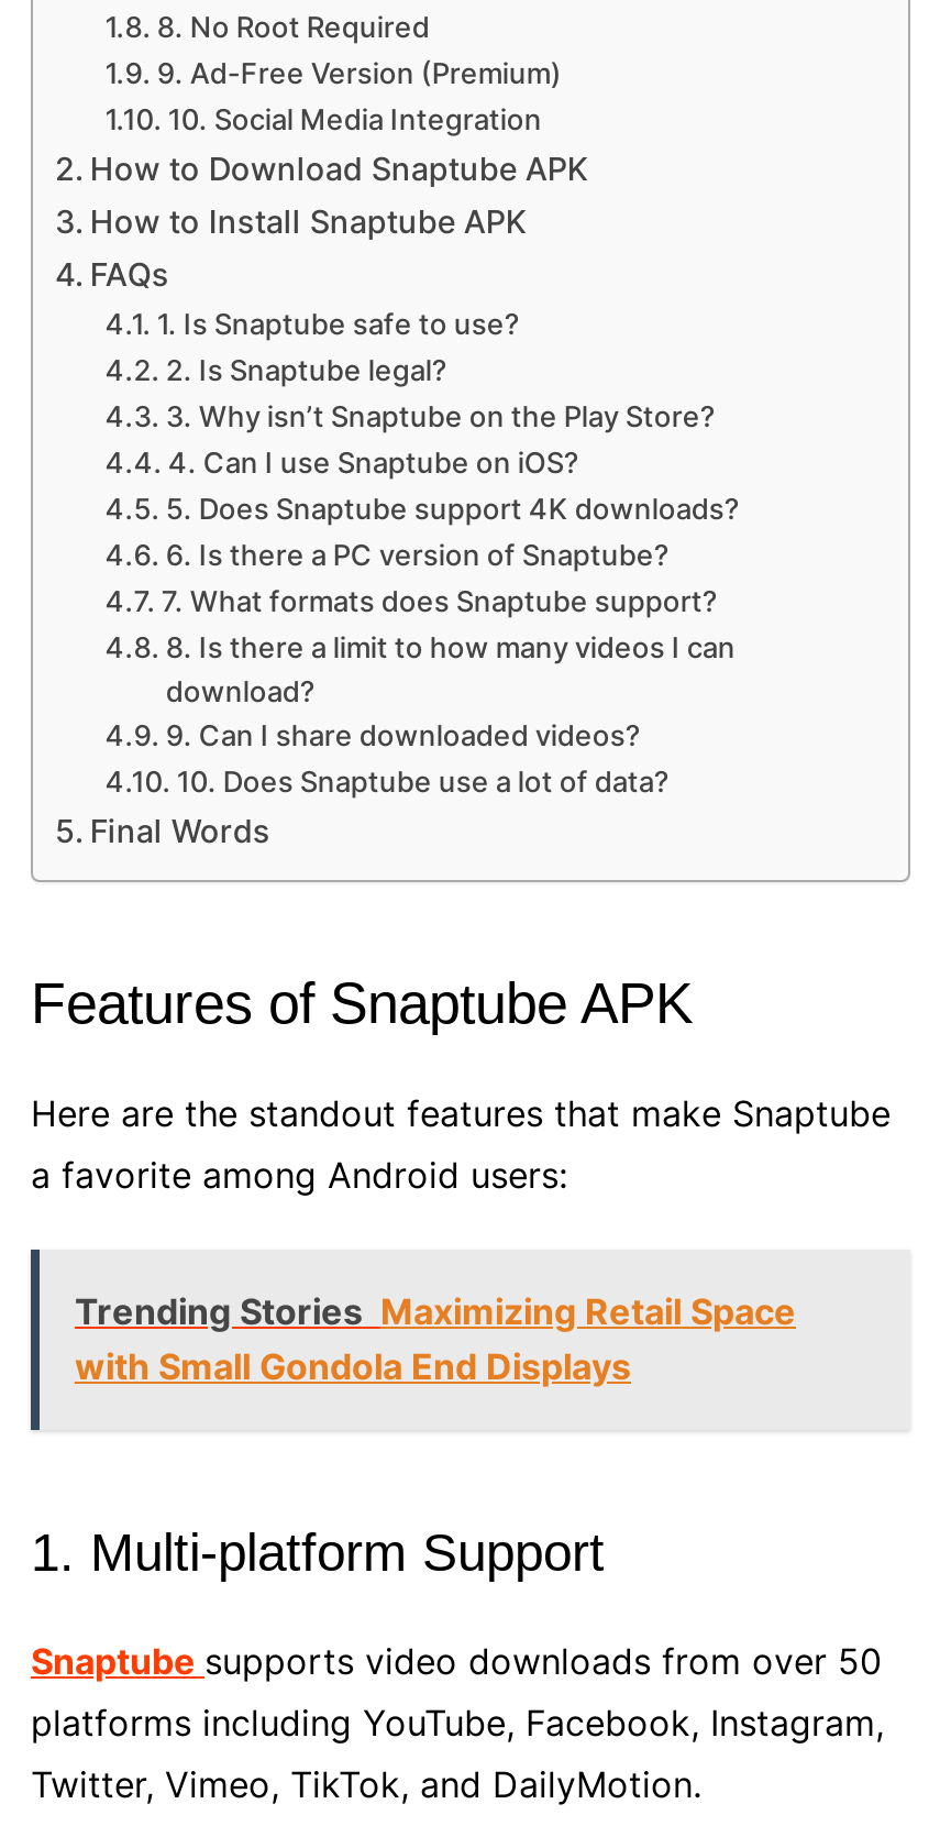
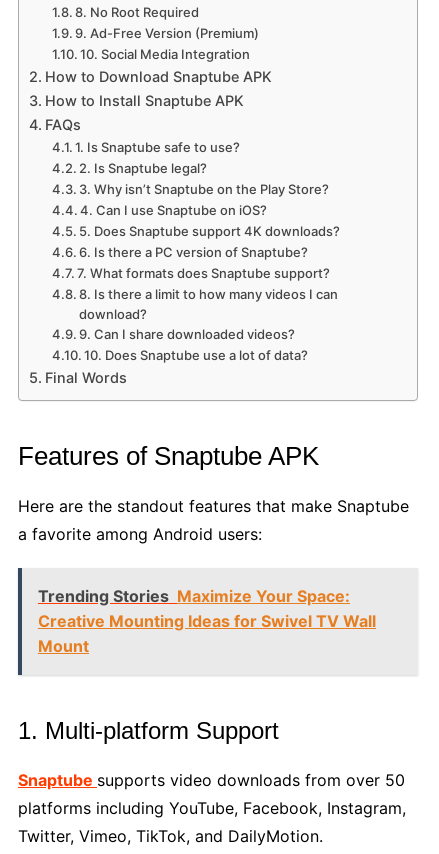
[75,1289,796,1388] Trending Stories Maximizing Retail Space | with Small Gondola End Displays -> [38,586,376,656] Trending Stories Maximize Your Space: | Creative Mounting Ideas for Swivel TV Wall | Mount

